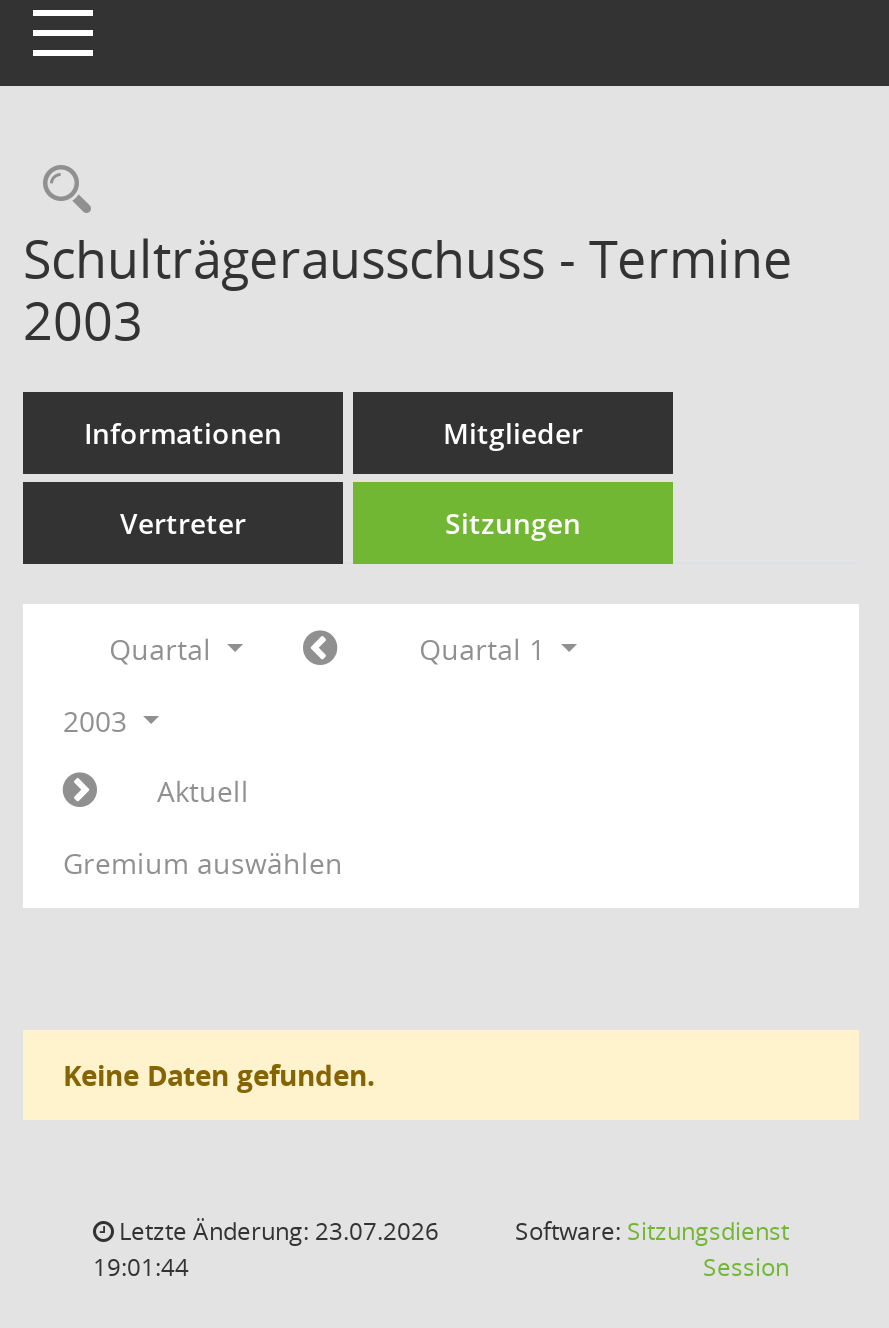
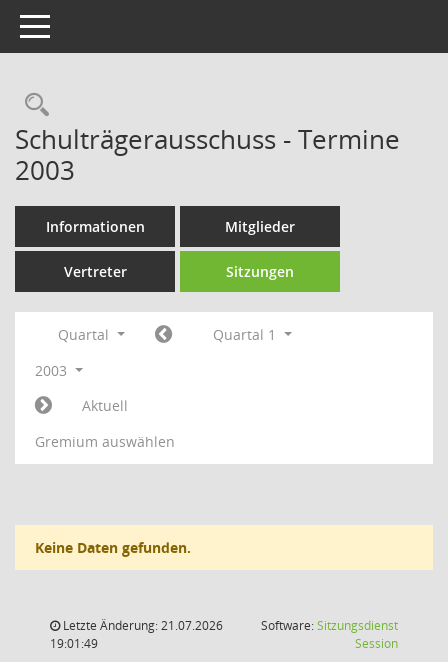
[113,1214,439,1248] Letzte Änderung: 23.07.2026 -> [60,617,223,634] Letzte Änderung: 21.07.2026
[93,1250,189,1284] 19:01:44 -> [50,635,98,652] 19:01:49

